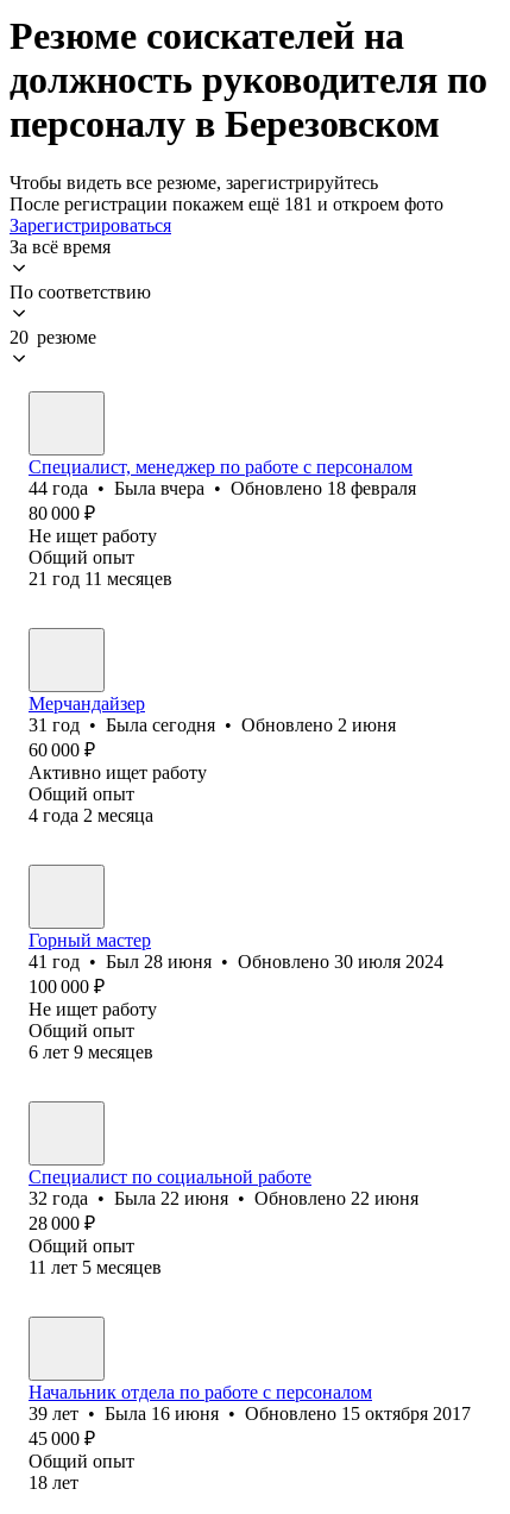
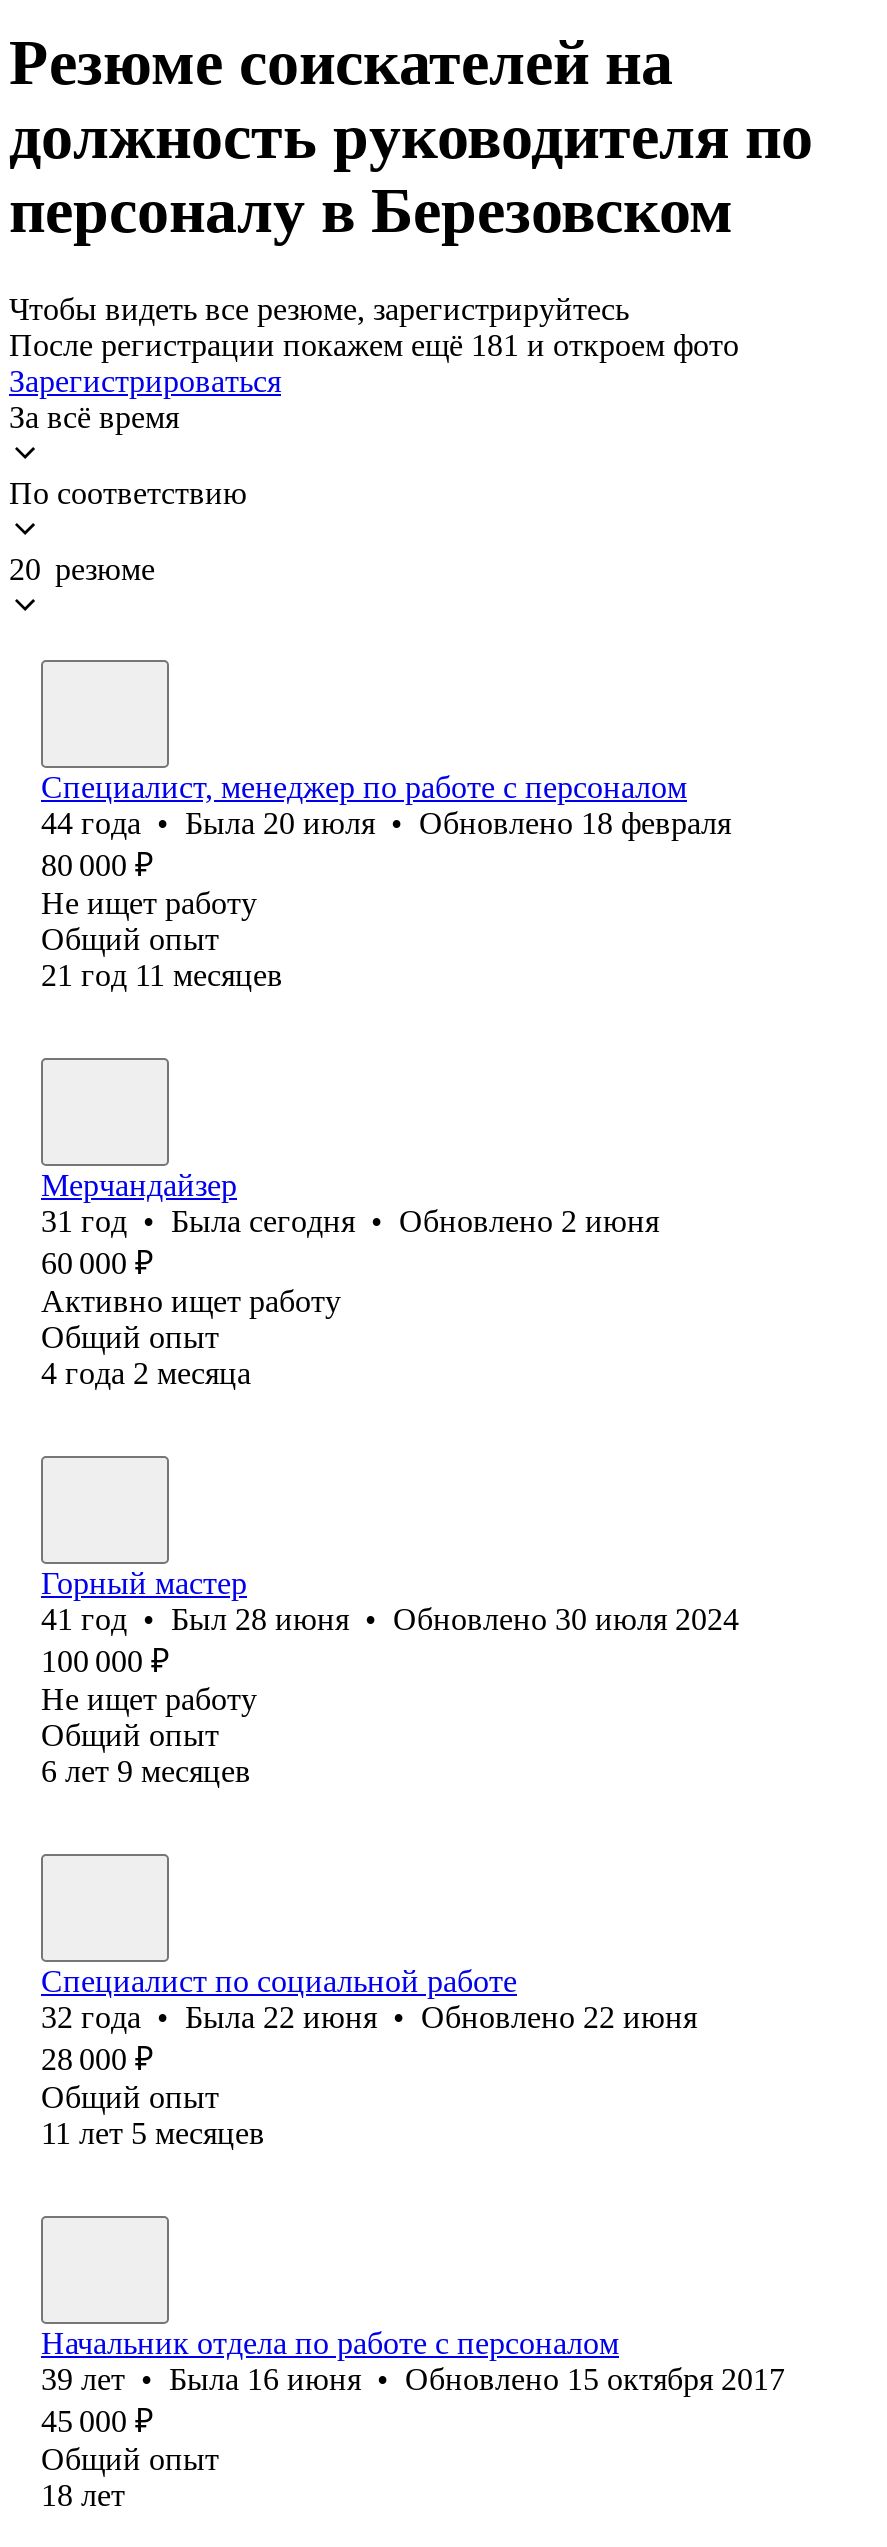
[29,478,416,498] 44 года • Была вчера • Обновлено 18 февраля -> [41,806,731,840] 44 года • Была 20 июля • Обновлено 18 февраля

